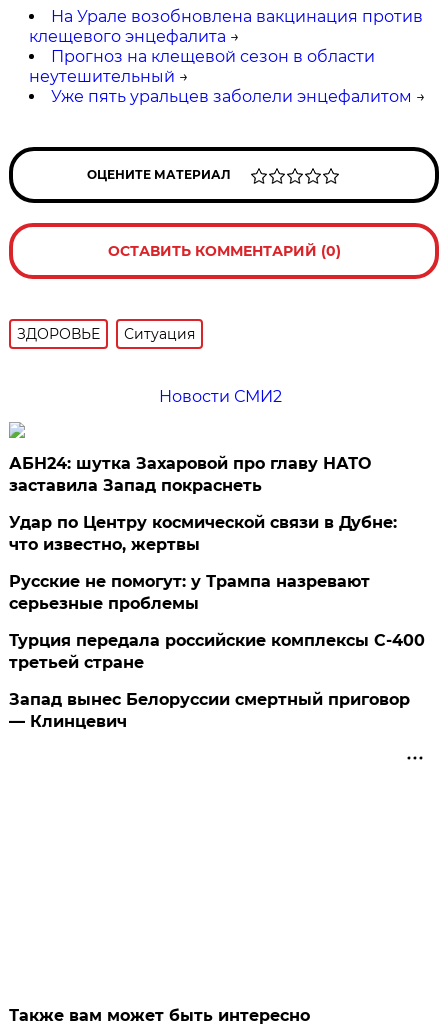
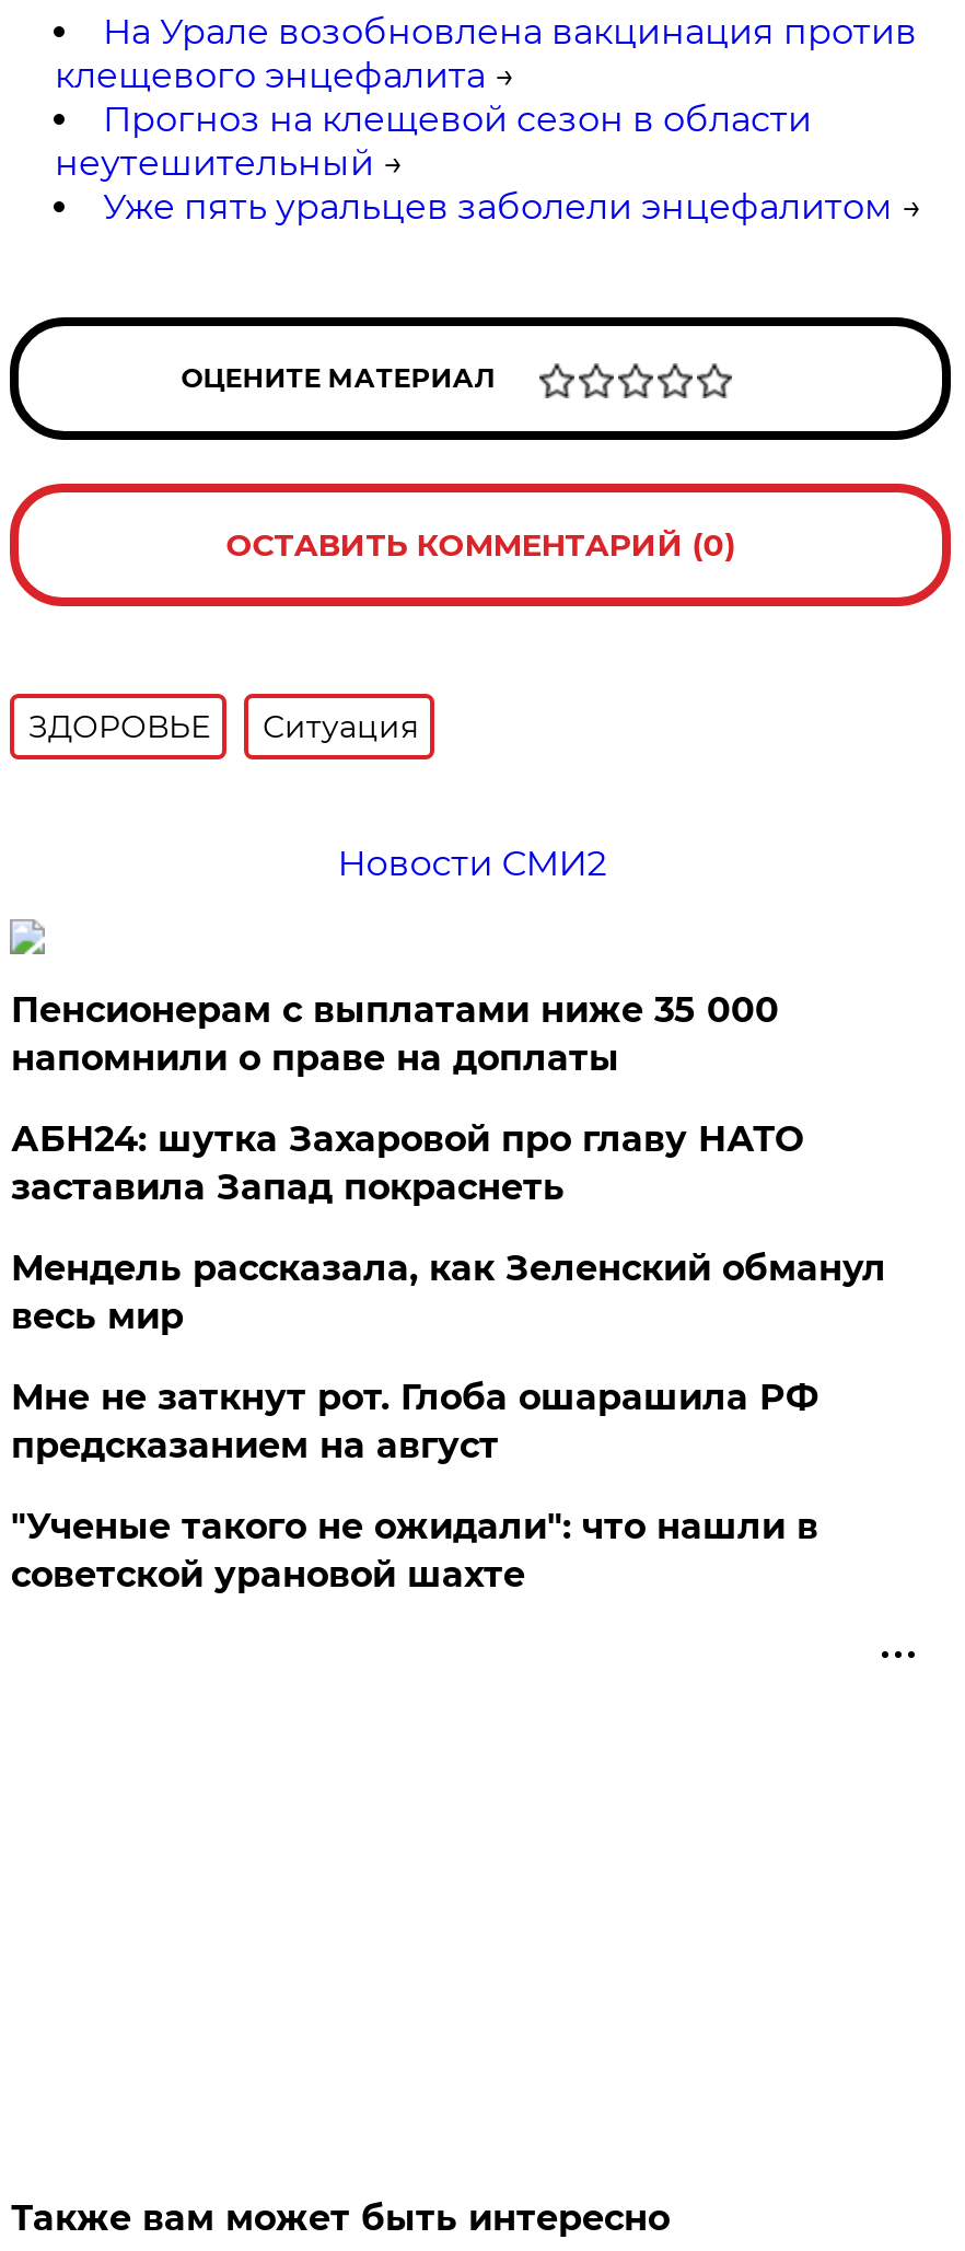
none -> [11,989,779,1079] Пенсионерам с выплатами ниже 35 000 | напомнили о праве на доплаты
moved [9,454,371,495] -> [11,1118,803,1208]: АБН24: шутка Захаровой про главу НАТО | заставила Запад покраснеть
[9,513,425,731] Удар по Центру космической связи в Дубне: | что известно, жертвы | Русские не помогут: у Трампа назревают | серьезные проблемы | Турция передала российские комплексы С-400 | третьей стране | Запад вынес Белоруссии смертный приговор | — Клинцевич -> [11,1248,886,1596] Мендель рассказала, как Зеленский обманул | весь мир | Мне не заткнут рот. Глоба ошарашила РФ | предсказанием на август | "Ученые такого не ожидали": что нашли в | советской урановой шахте

